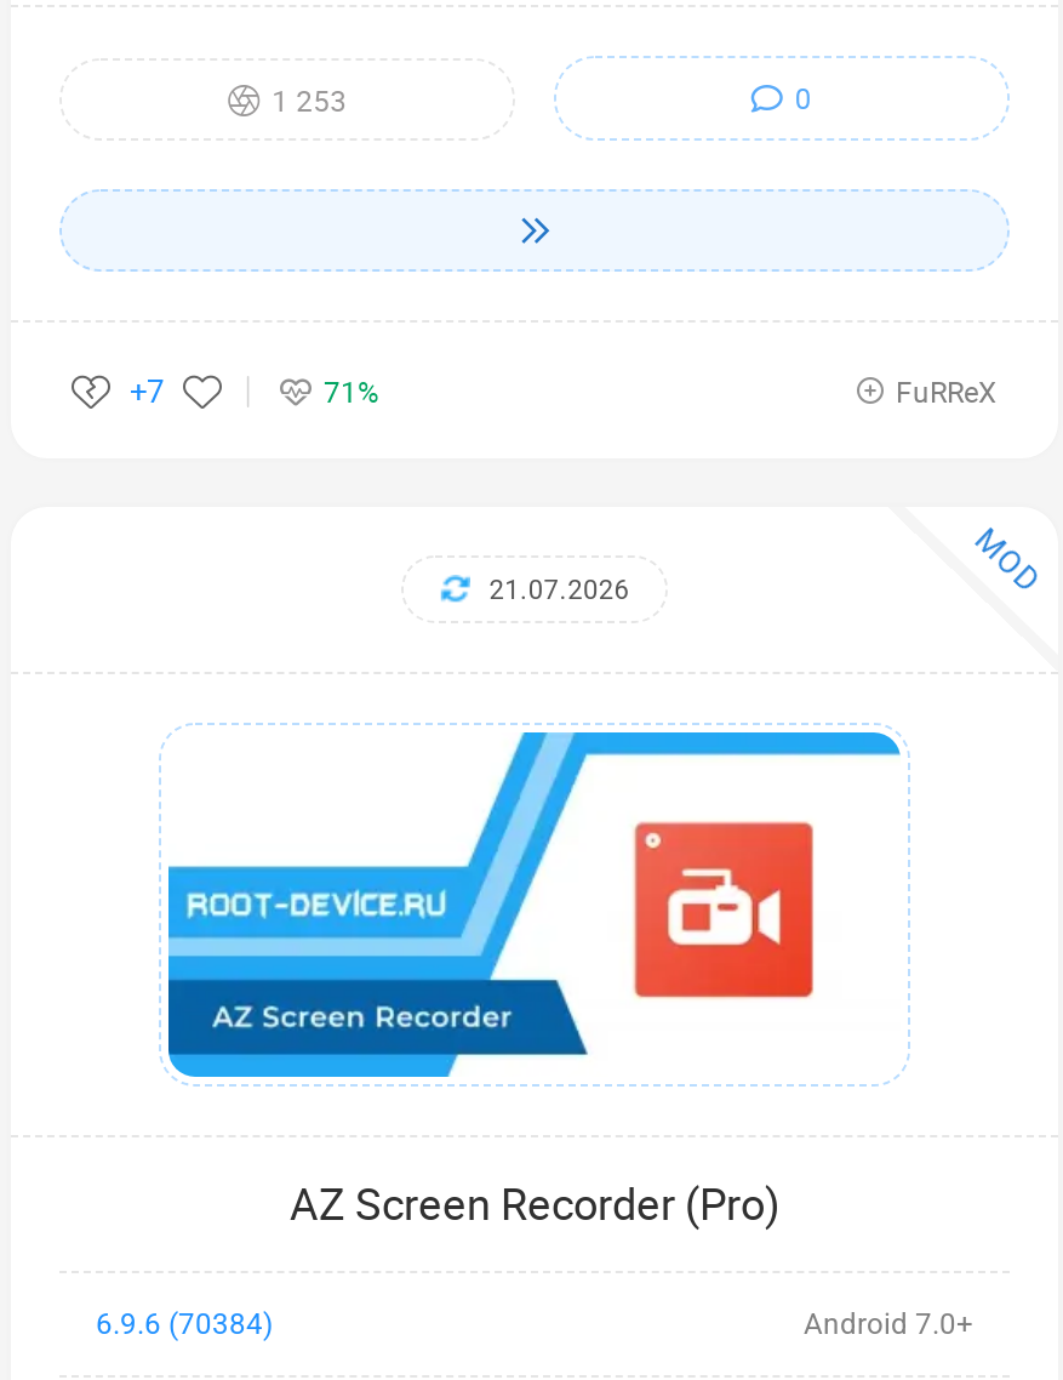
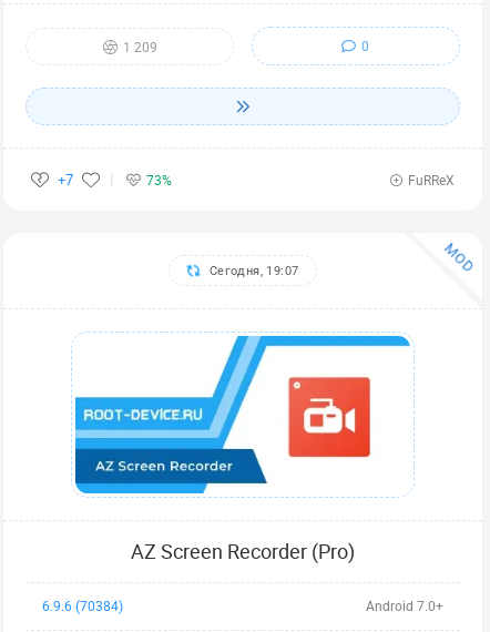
[272,79,347,118] 1 253 -> [123,37,157,55] 1 209
[324,371,379,410] 71% -> [146,171,172,188] 73%
[489,574,630,605] 21.07.2026 -> [209,263,299,278] Сегодня, 19:07

